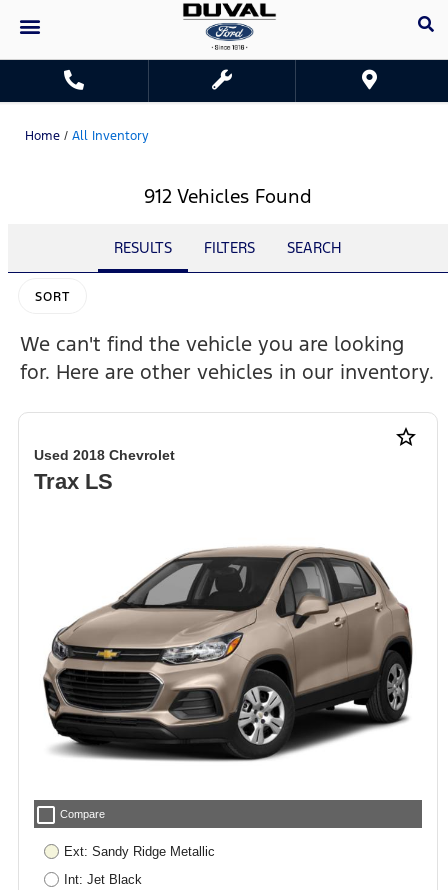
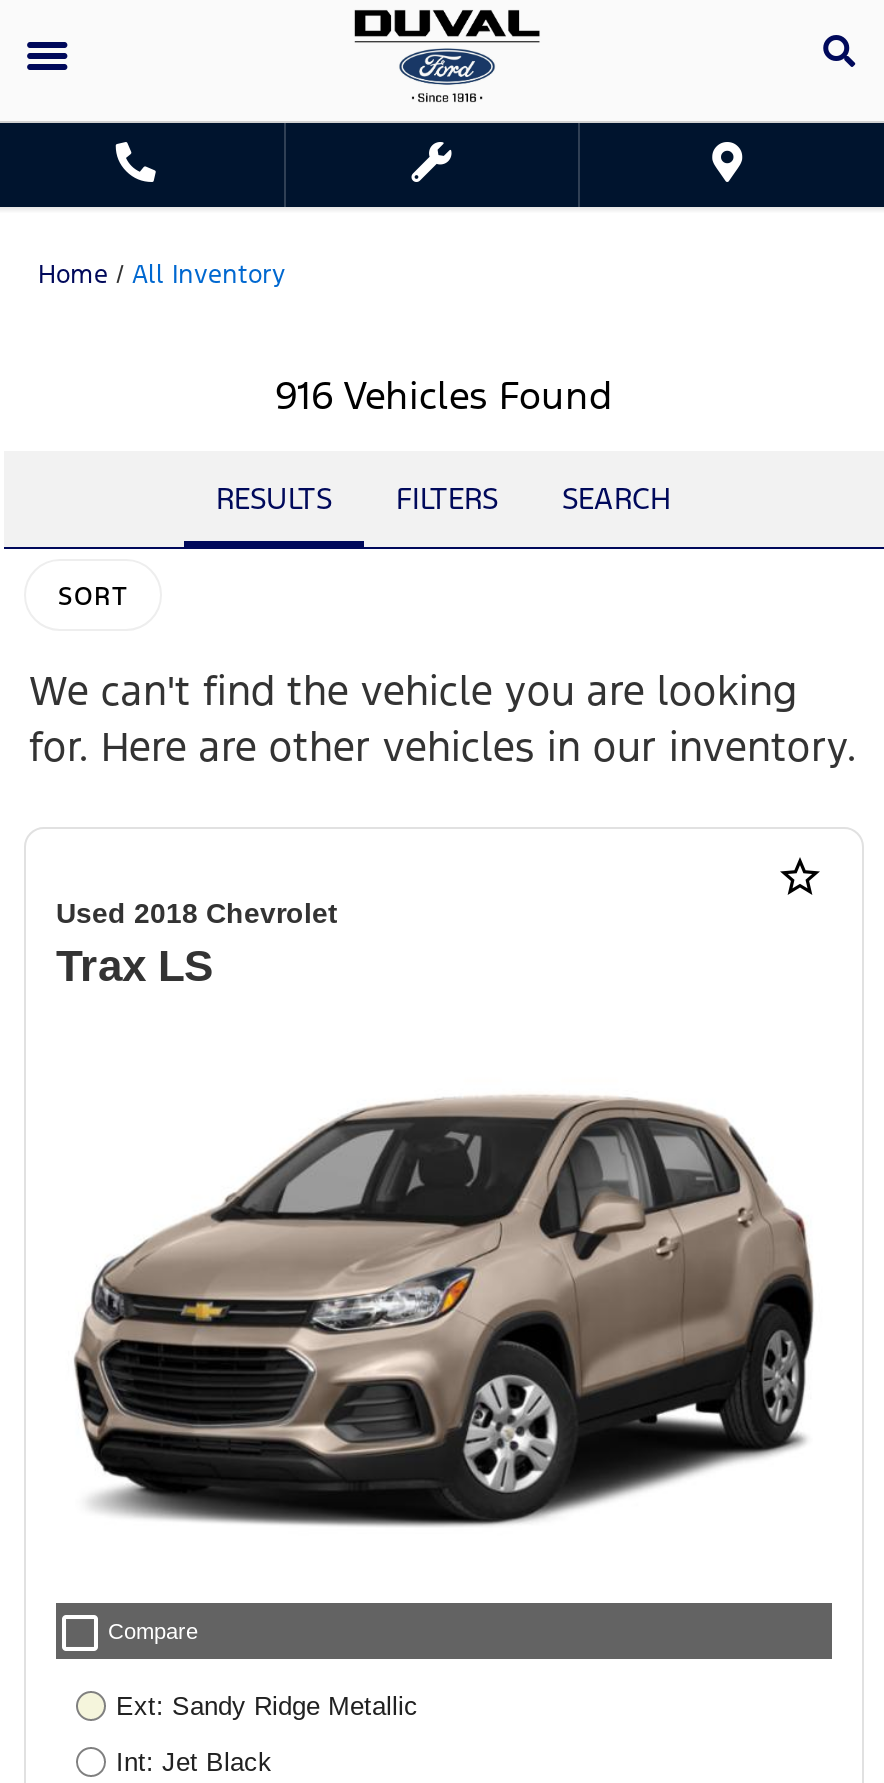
[144,183,312,207] 912 Vehicles Found -> [275,370,613,418] 916 Vehicles Found

